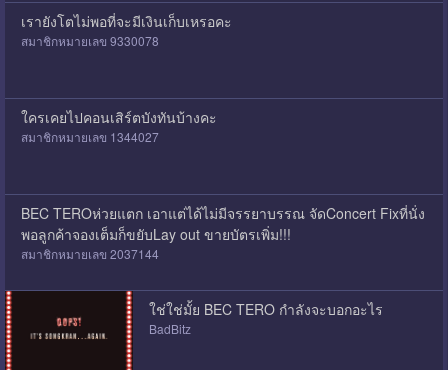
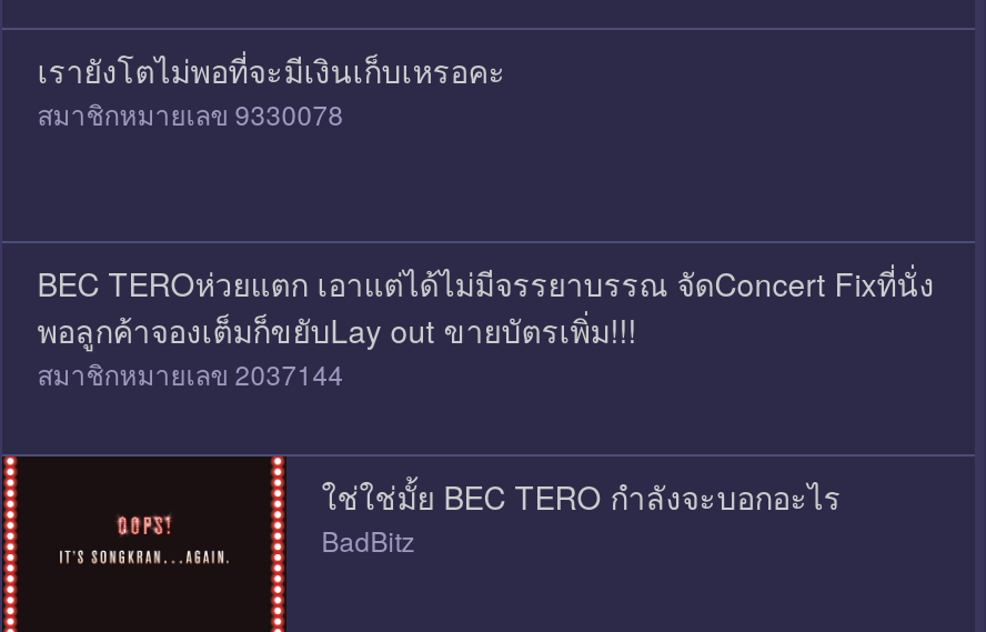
[21,107,217,145] ใครเคยไปคอนเสิร์ตบังทันบ้างคะ | สมาชิกหมายเลข 1344027 -> none

